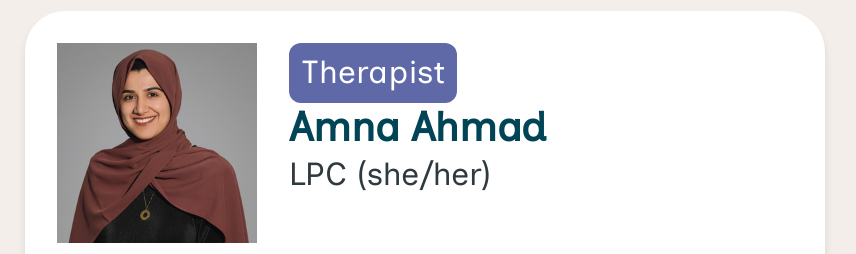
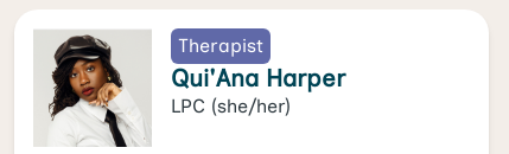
[57,43,547,245] [image] | Amna Ahmad -> [34,30,345,147] [image] | Qui'Ana Harper

